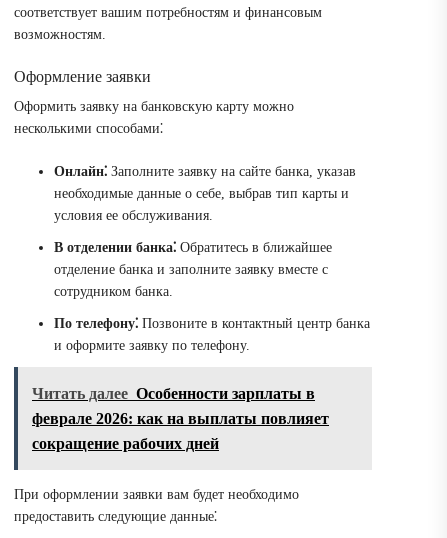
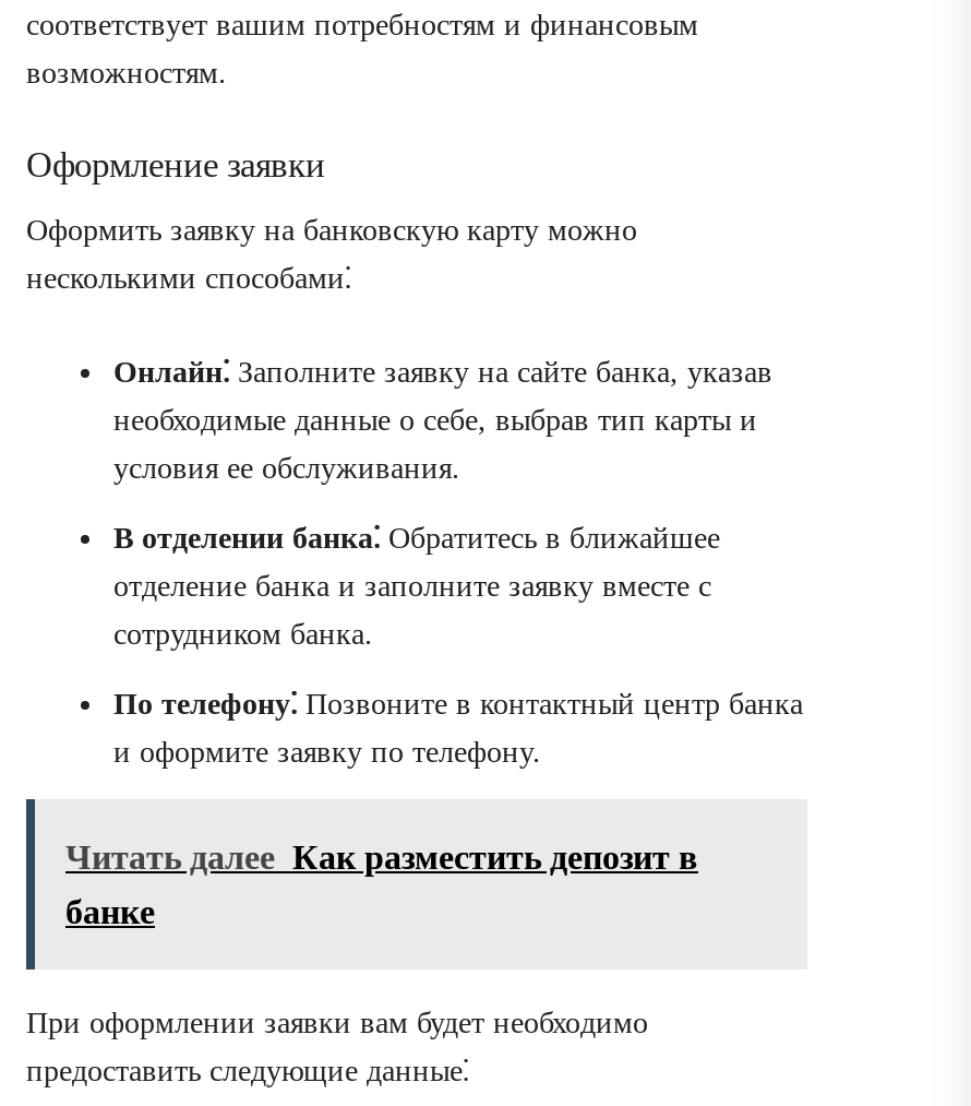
[32,385,329,452] Читать далее Особенности зарплаты в | феврале 2026: как на выплаты повлияет | сокращение рабочих дней -> [65,839,698,930] Читать далее Как разместить депозит в | банке

